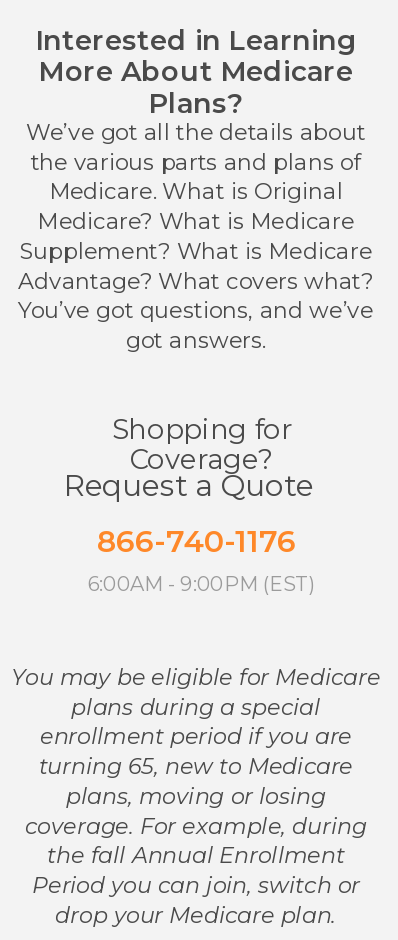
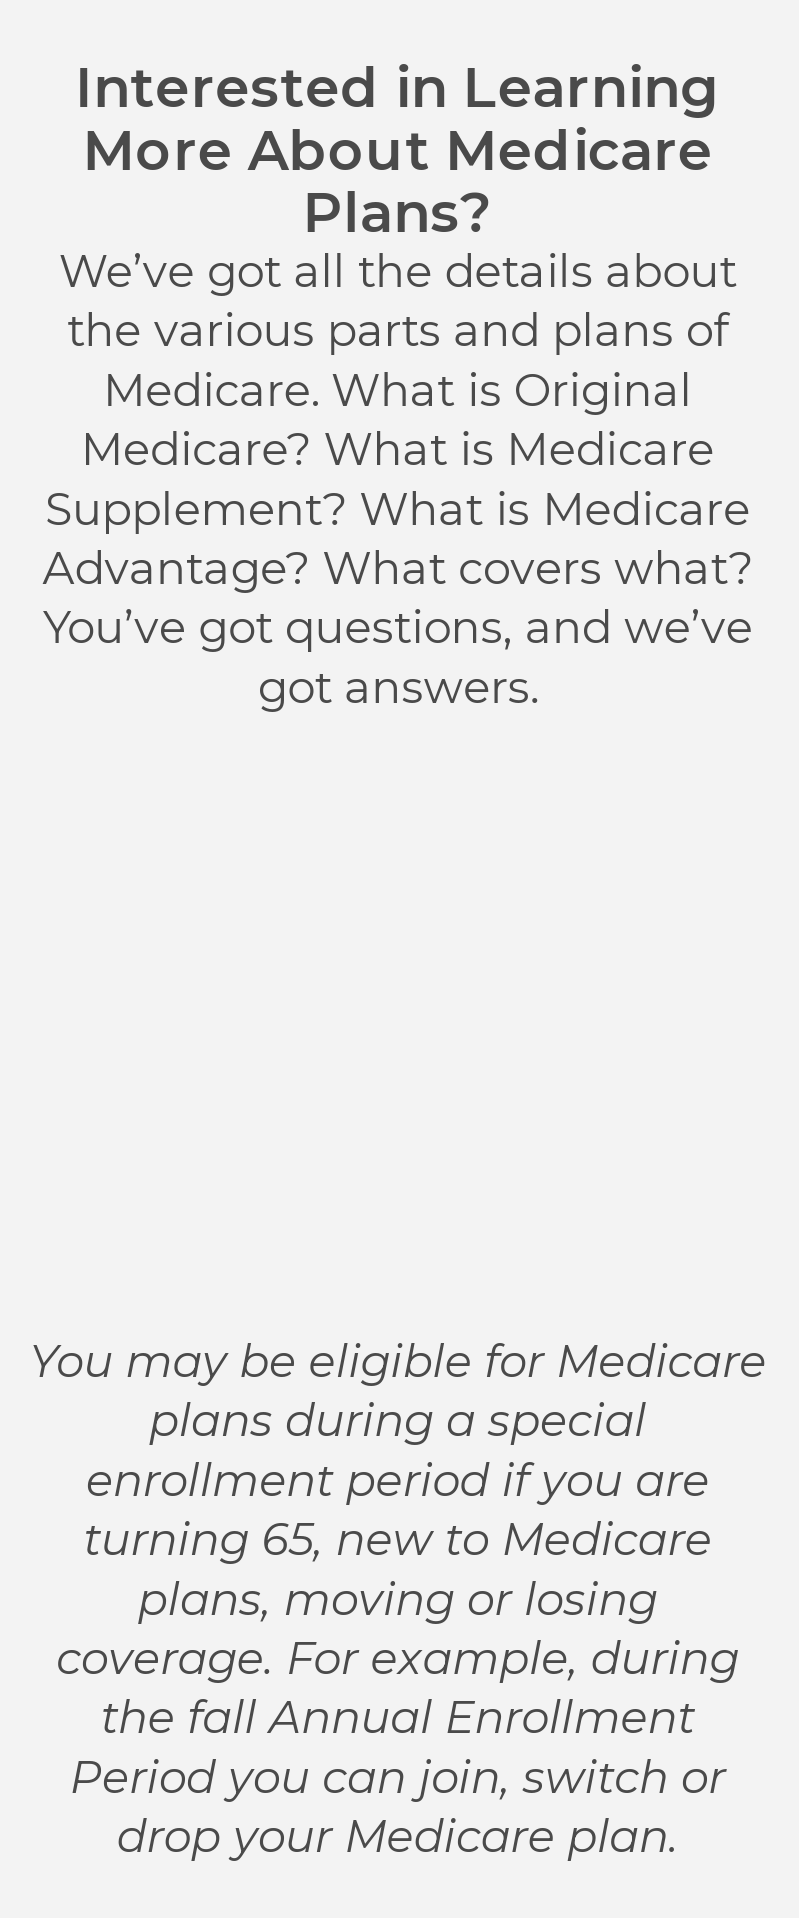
[63,413,316,596] Shopping for | Coverage? | Request a Quote | 866-740-1176 | 6:00AM - 9:00PM (EST) -> none

